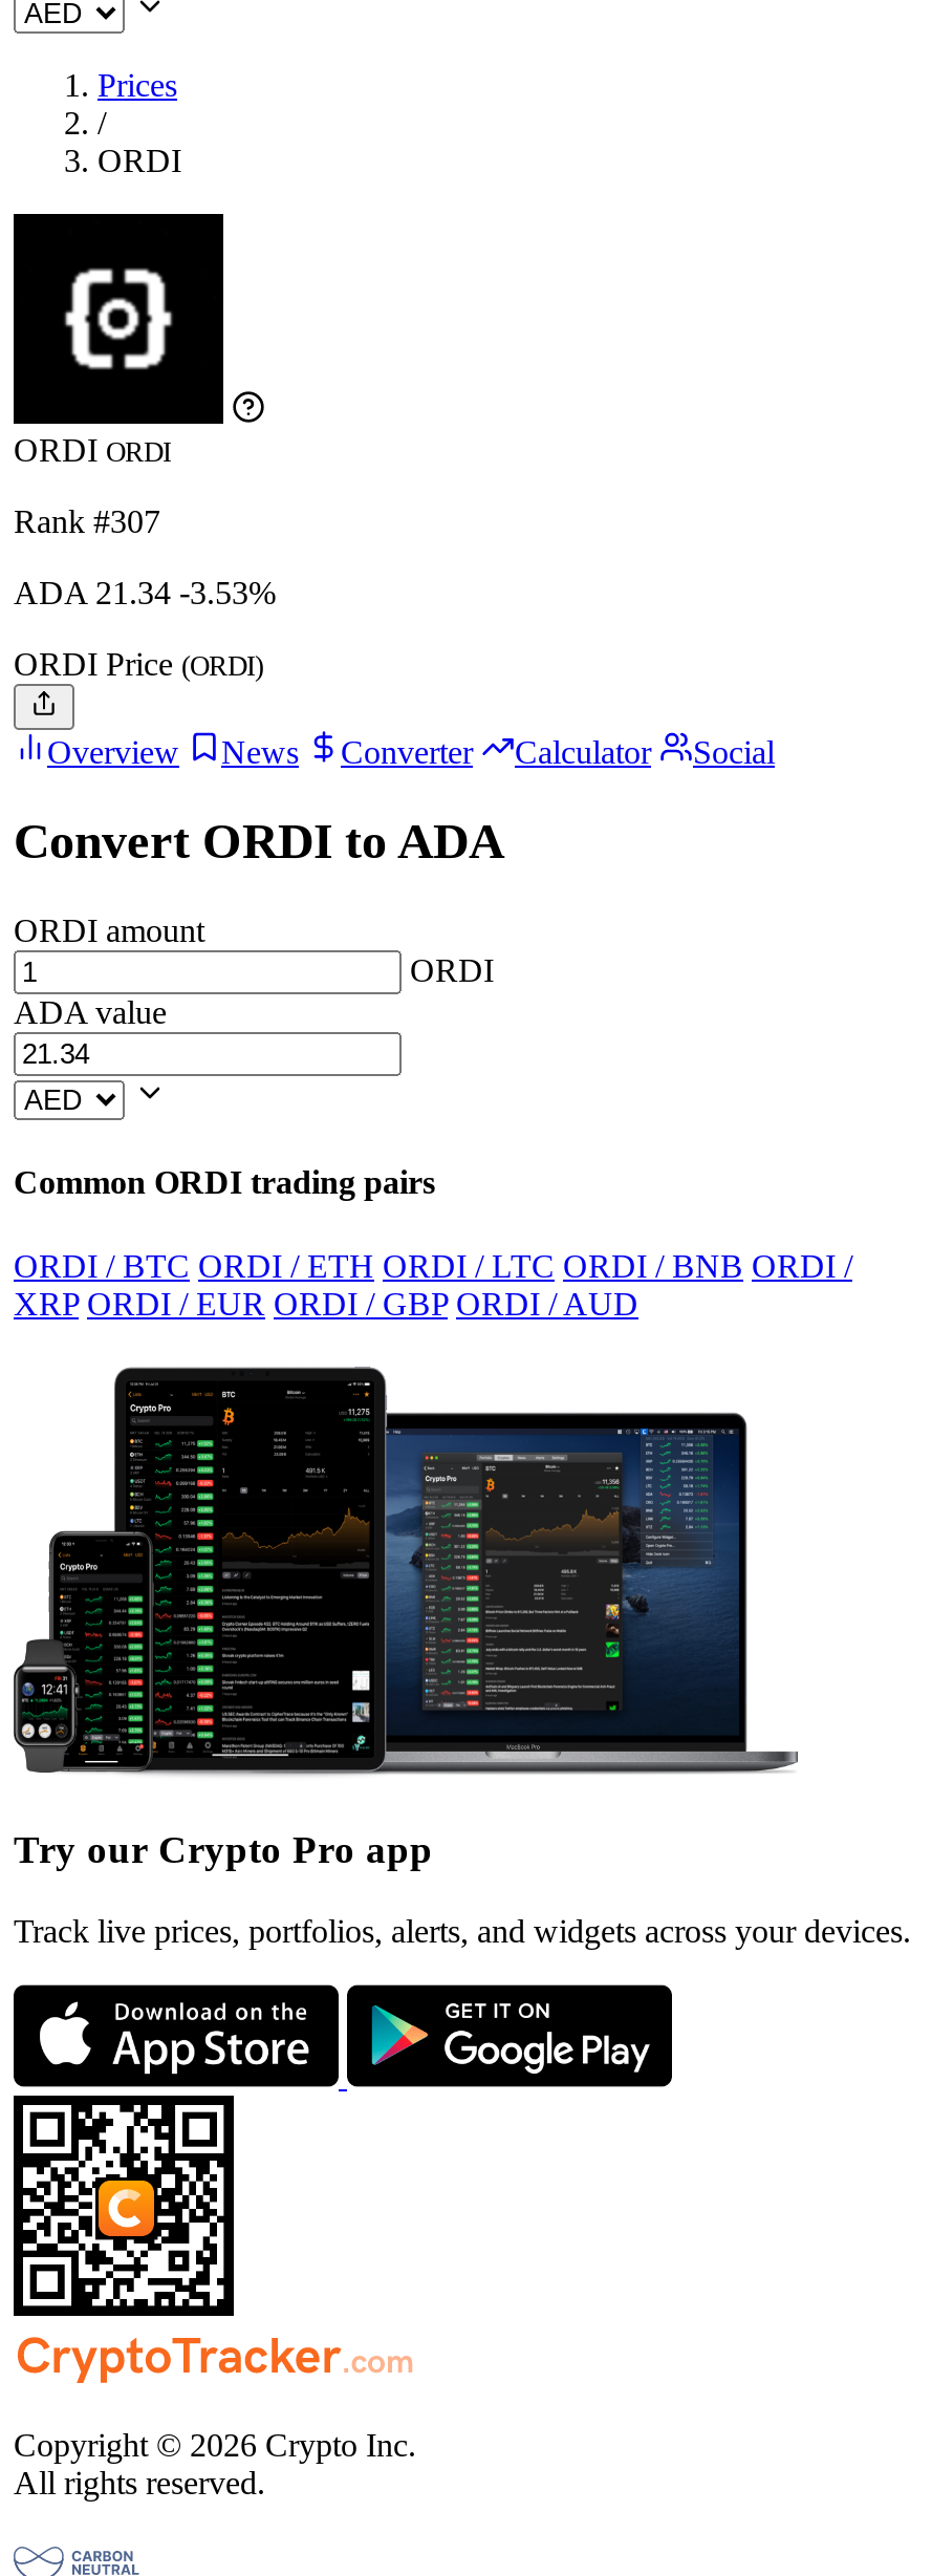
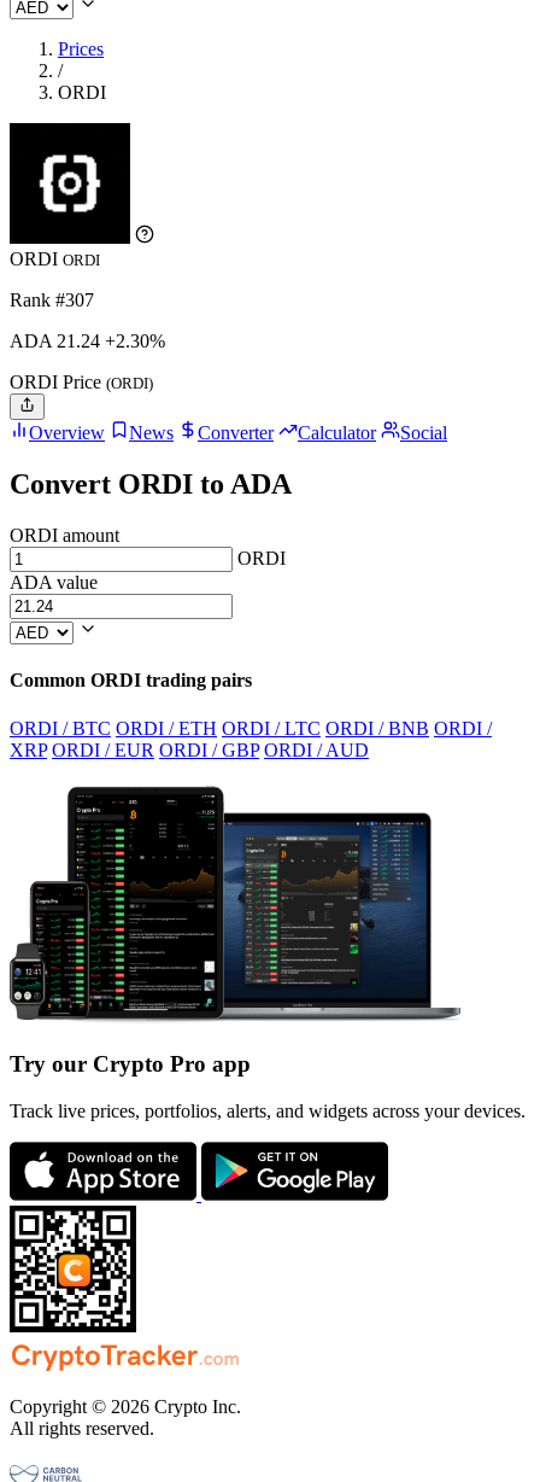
[14,575,276,610] ADA 21.34 -3.53% -> [10,331,165,351] ADA 21.24 +2.30%

